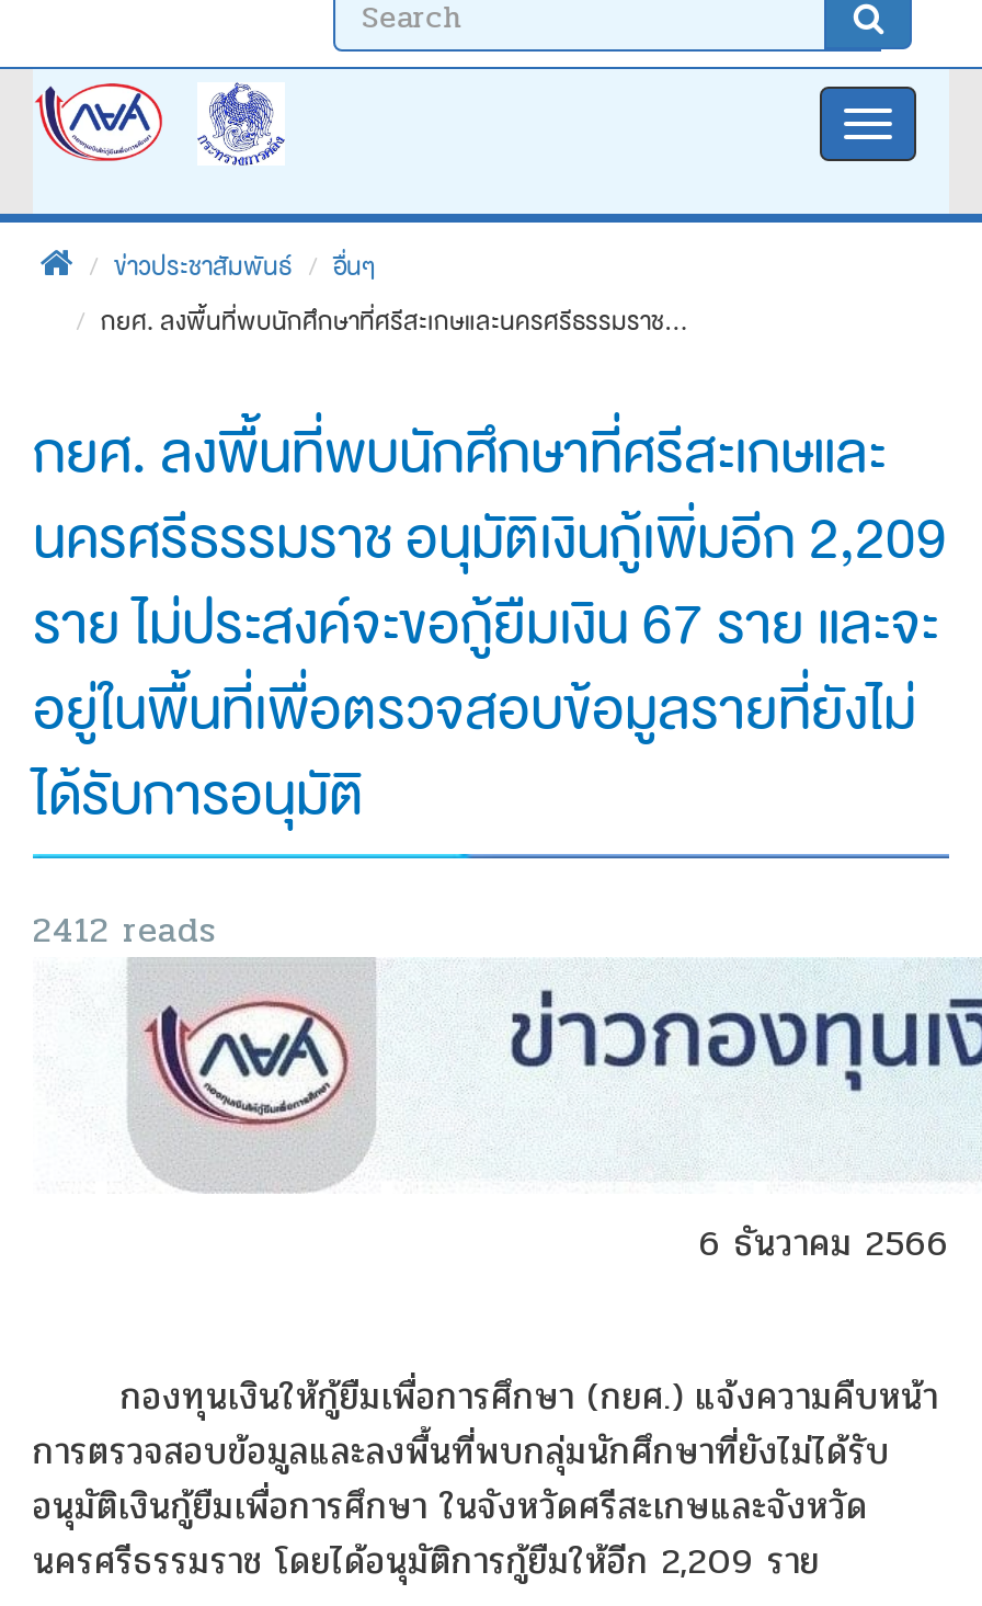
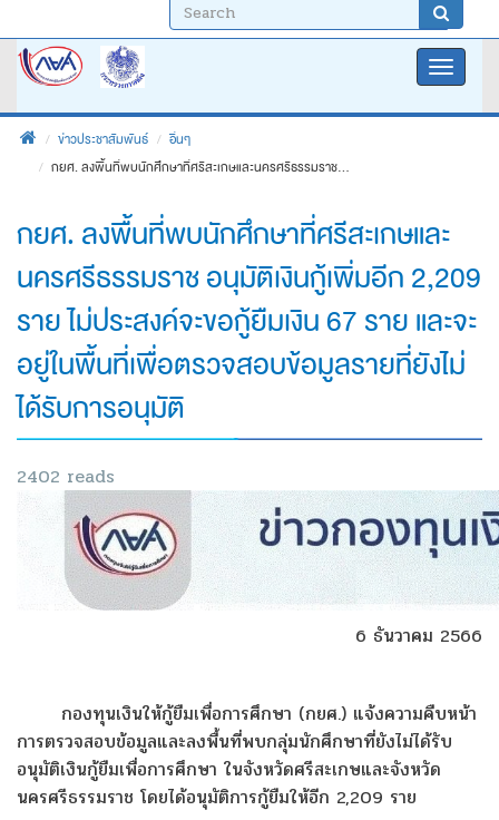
[33,902,217,957] 2412 reads -> [17,462,115,490] 2402 reads

